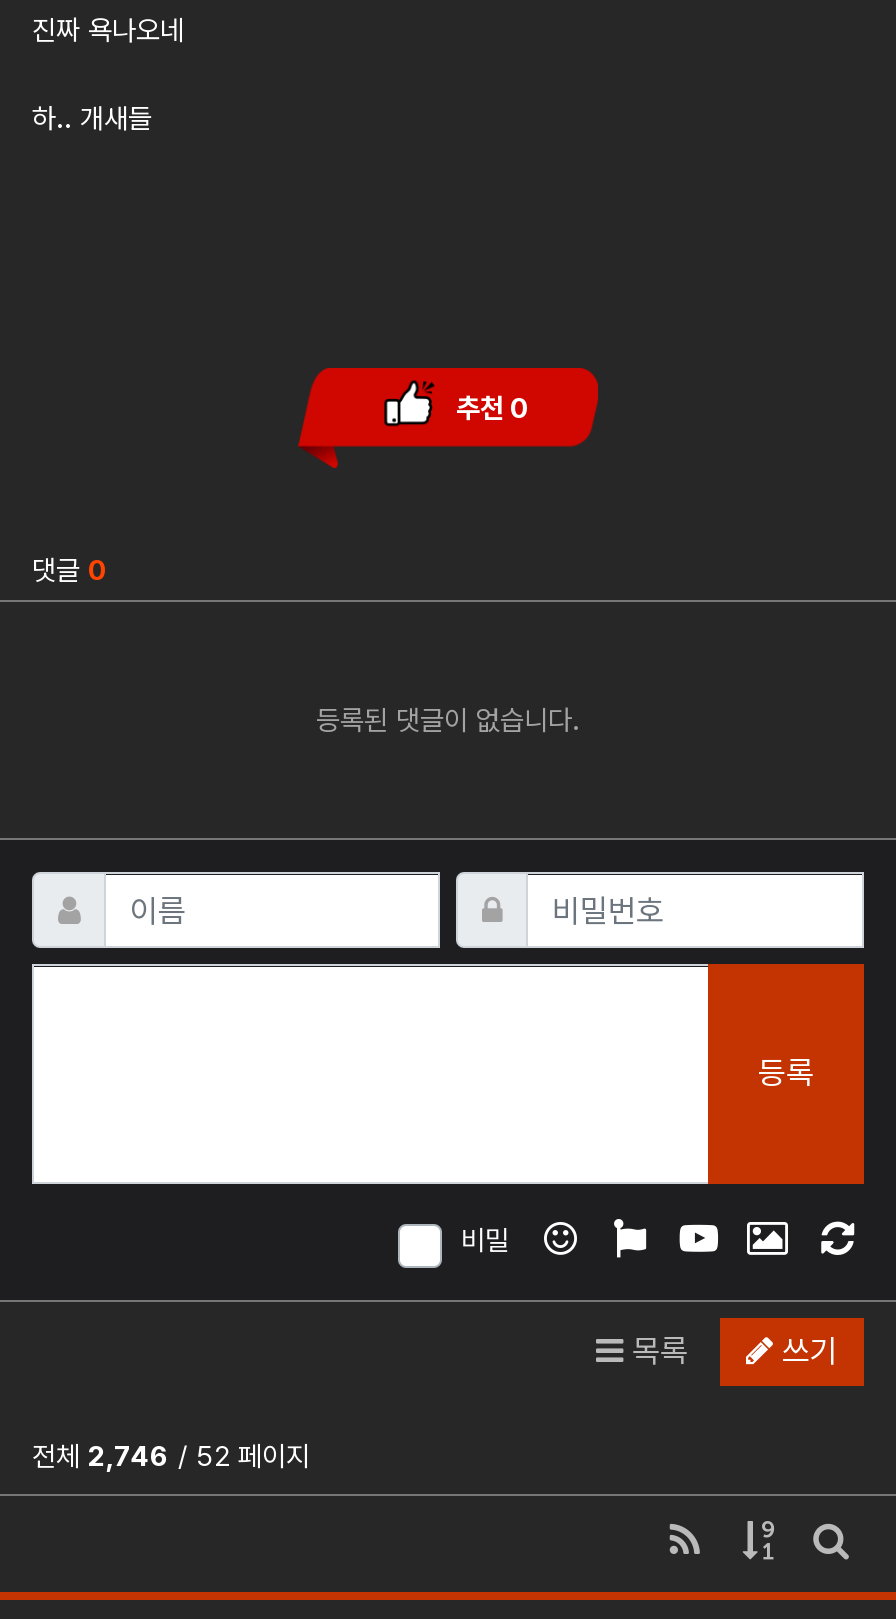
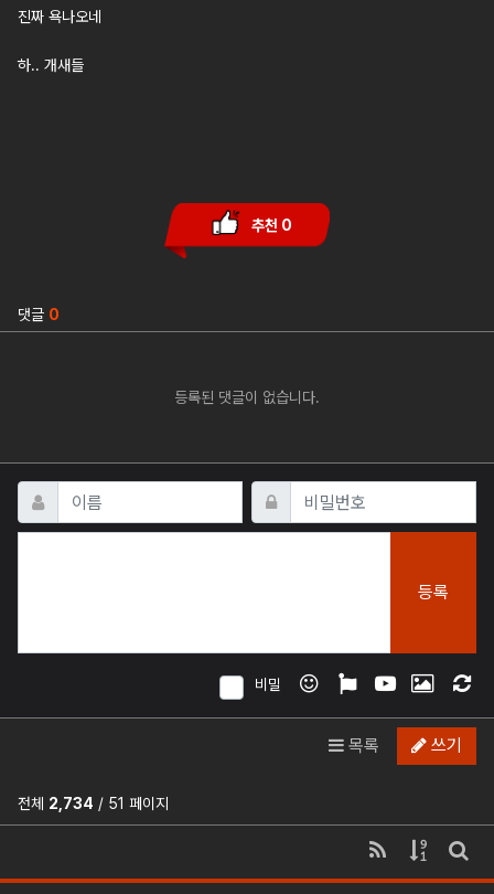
[32,1441,310,1473] 전체 2,746 / 52 페이지 -> [18,795,169,813] 전체 2,734 / 51 페이지

